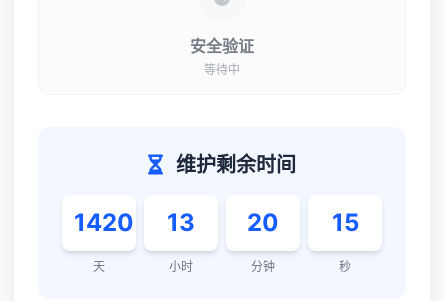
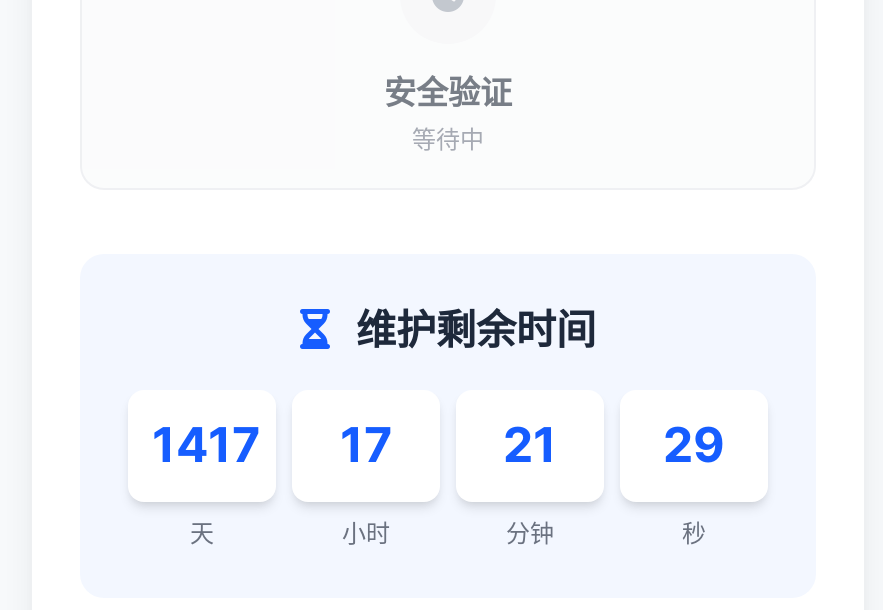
[74,208,134,237] 1420 -> [152,416,260,474] 1417
[167,208,195,237] 13 -> [340,416,392,474] 17
[247,208,279,237] 20 -> [503,416,557,474] 21
[331,208,358,237] 15 -> [663,416,725,474] 29

